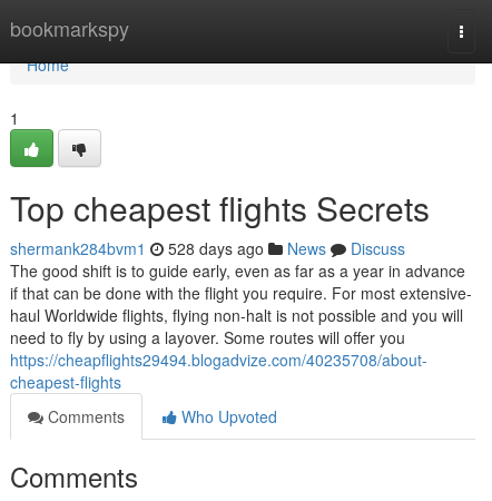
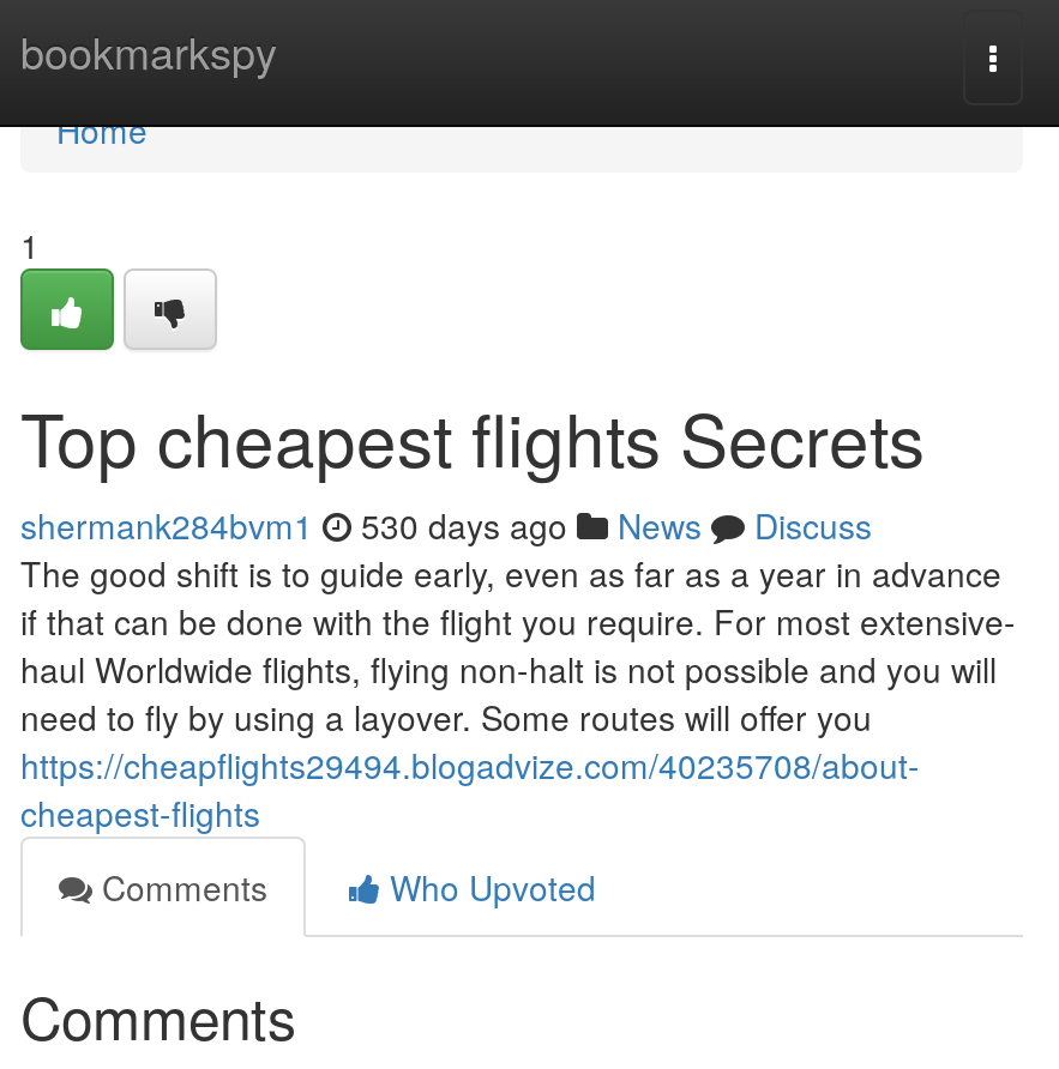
[10,237,405,259] shermank284bvm1 528 days ago News Discuss -> [20,501,872,549] shermank284bvm1 530 days ago News Discuss

